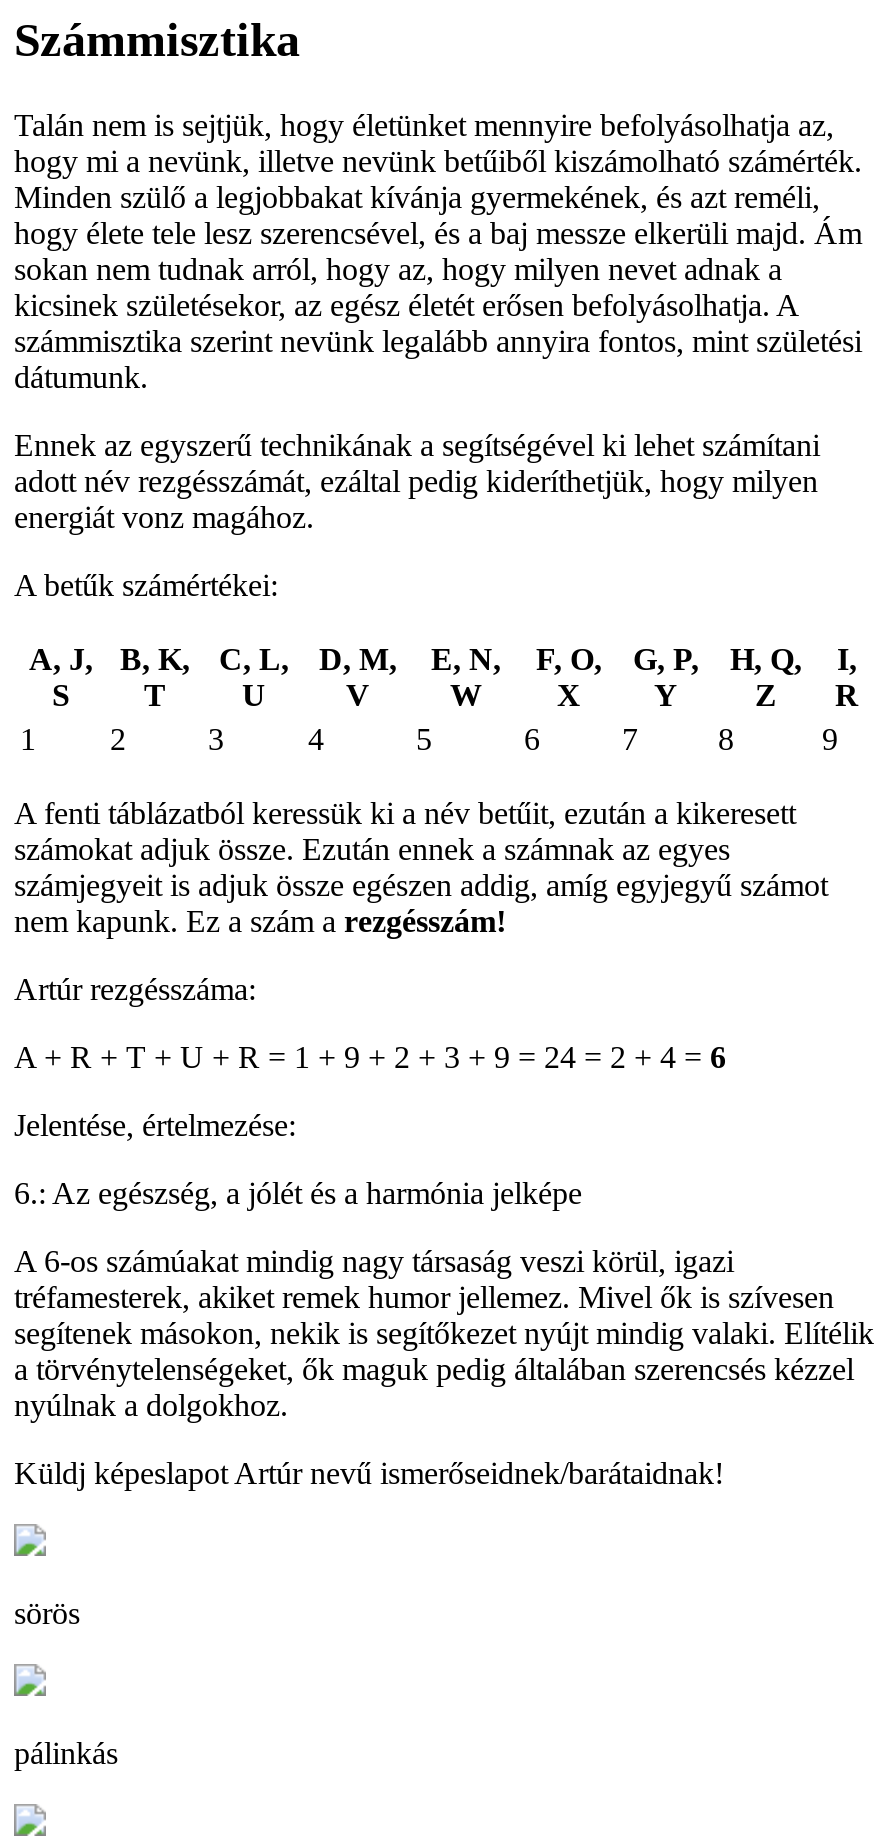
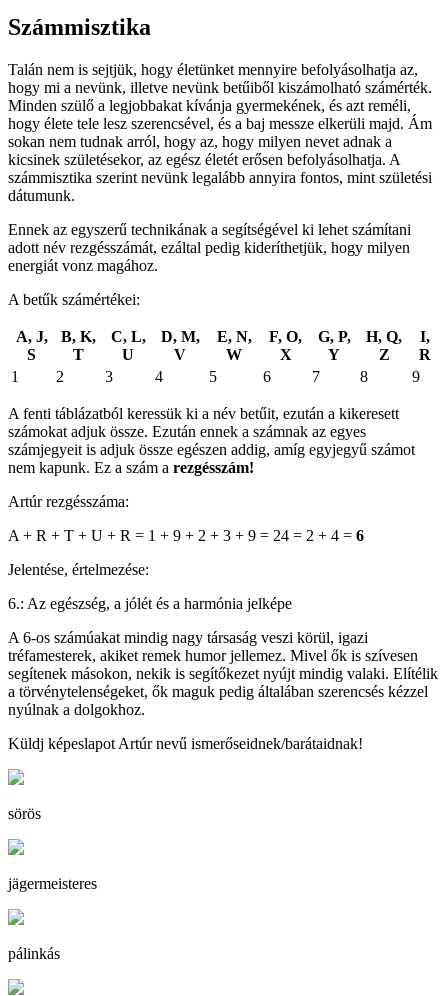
none -> [8,875,97,892] jägermeisteres

